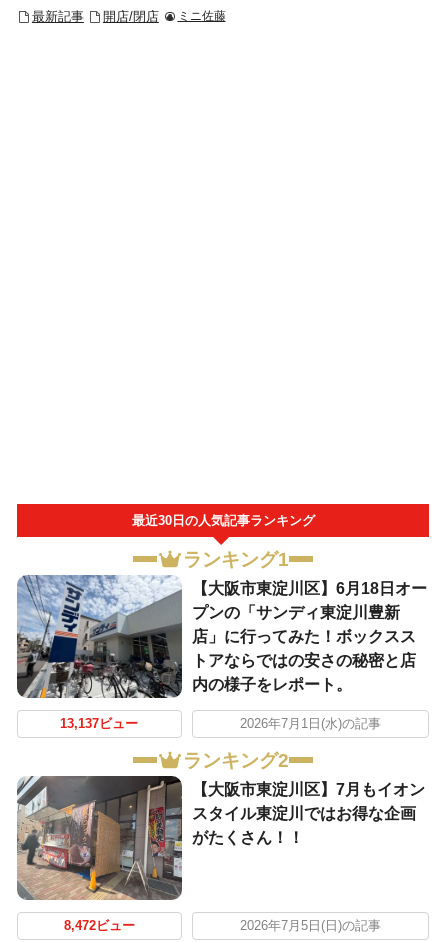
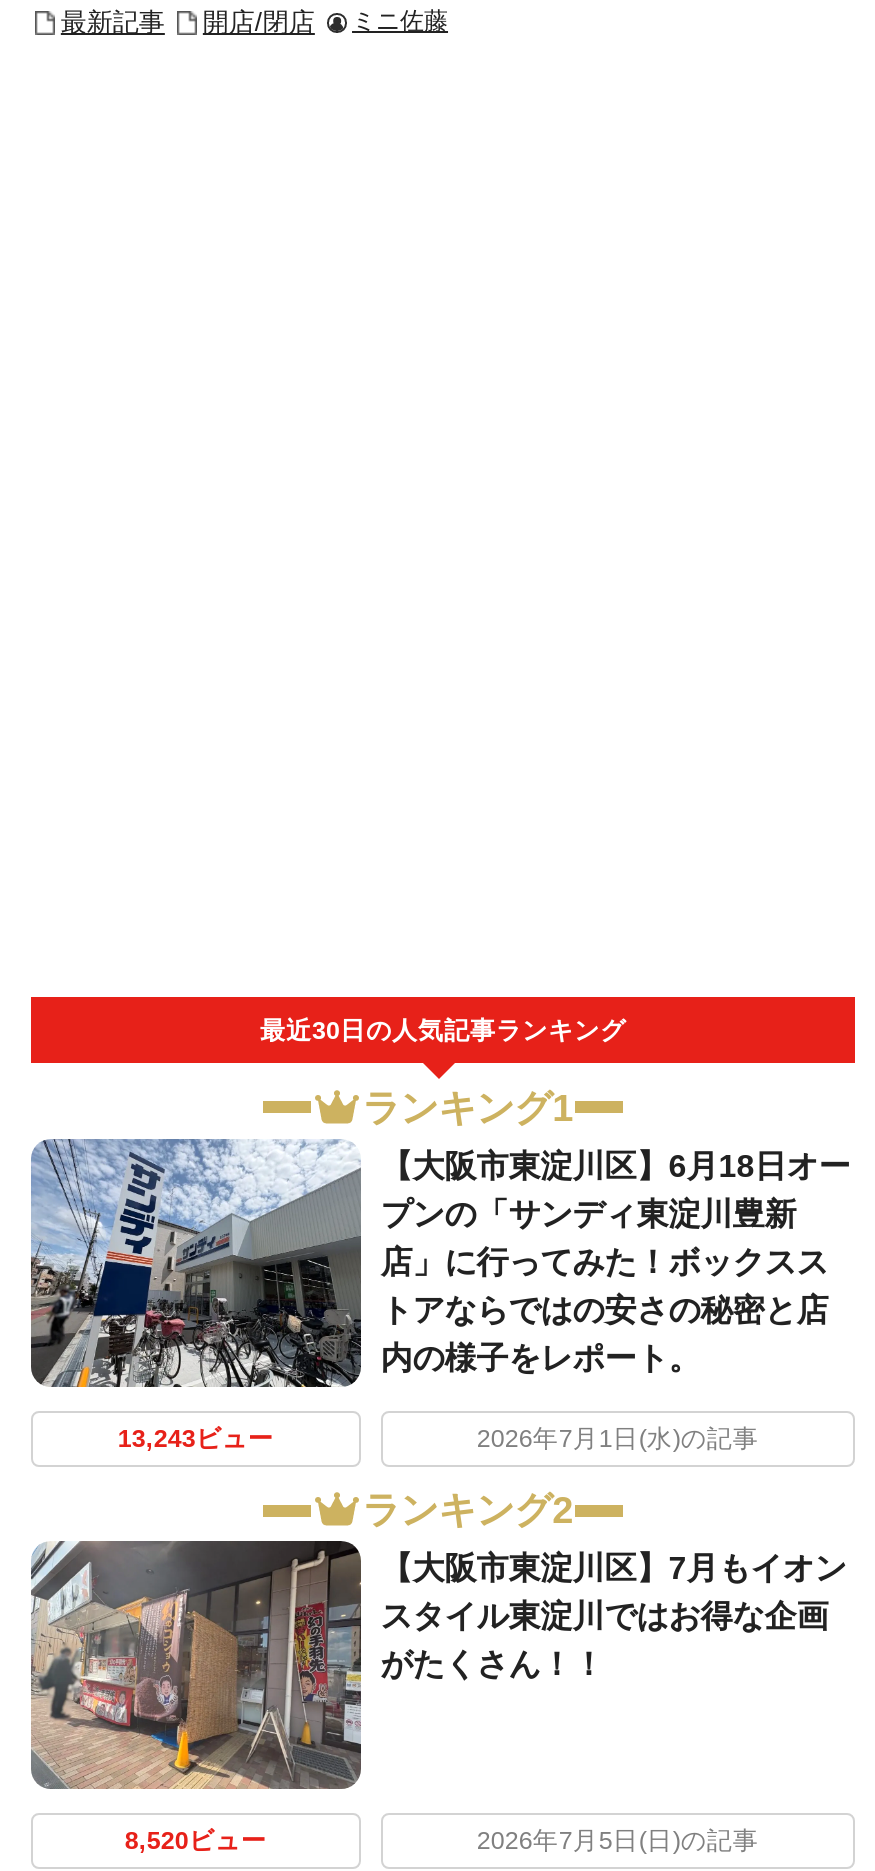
[60,717,138,731] 13,137ビュー -> [118,1425,274,1453] 13,243ビュー
[64,918,135,932] 8,472ビュー -> [125,1827,267,1855] 8,520ビュー

